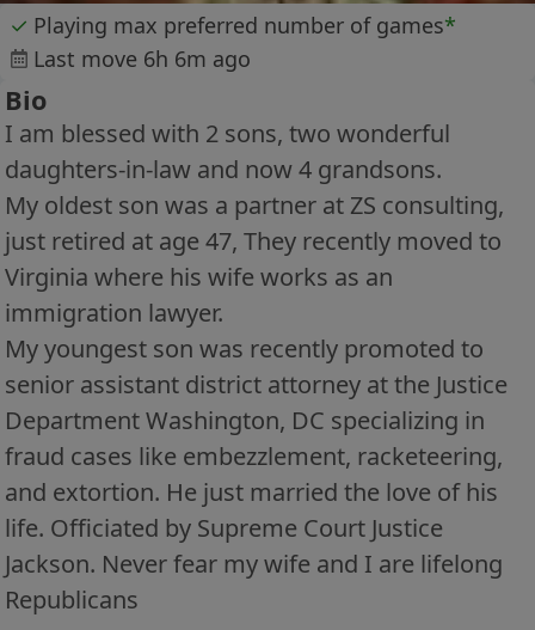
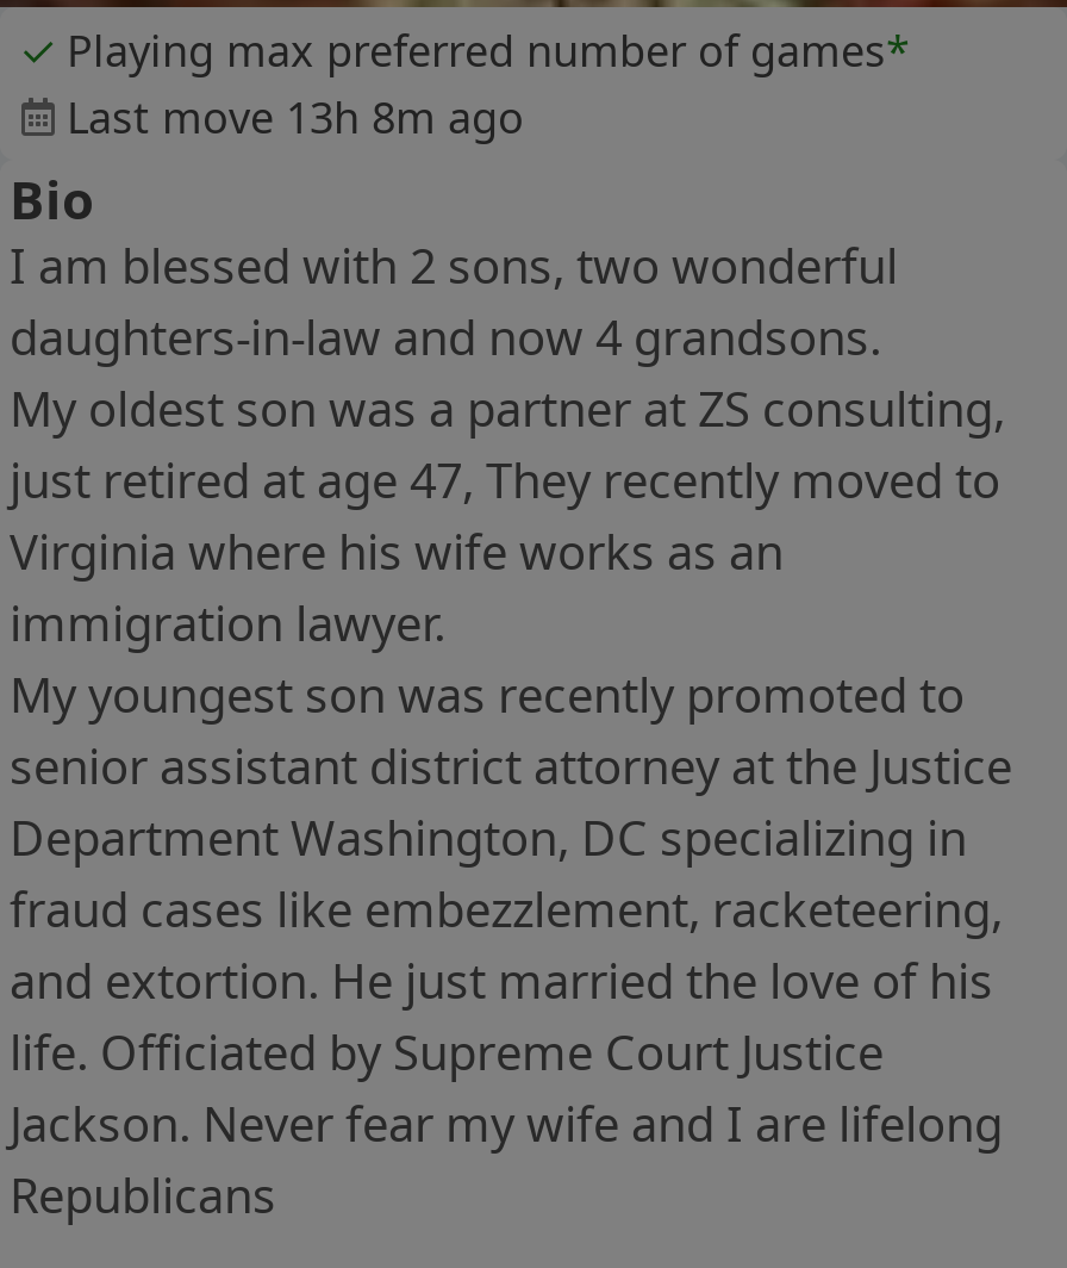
[33,45,251,73] Last move 6h 6m ago -> [67,89,524,146] Last move 13h 8m ago

